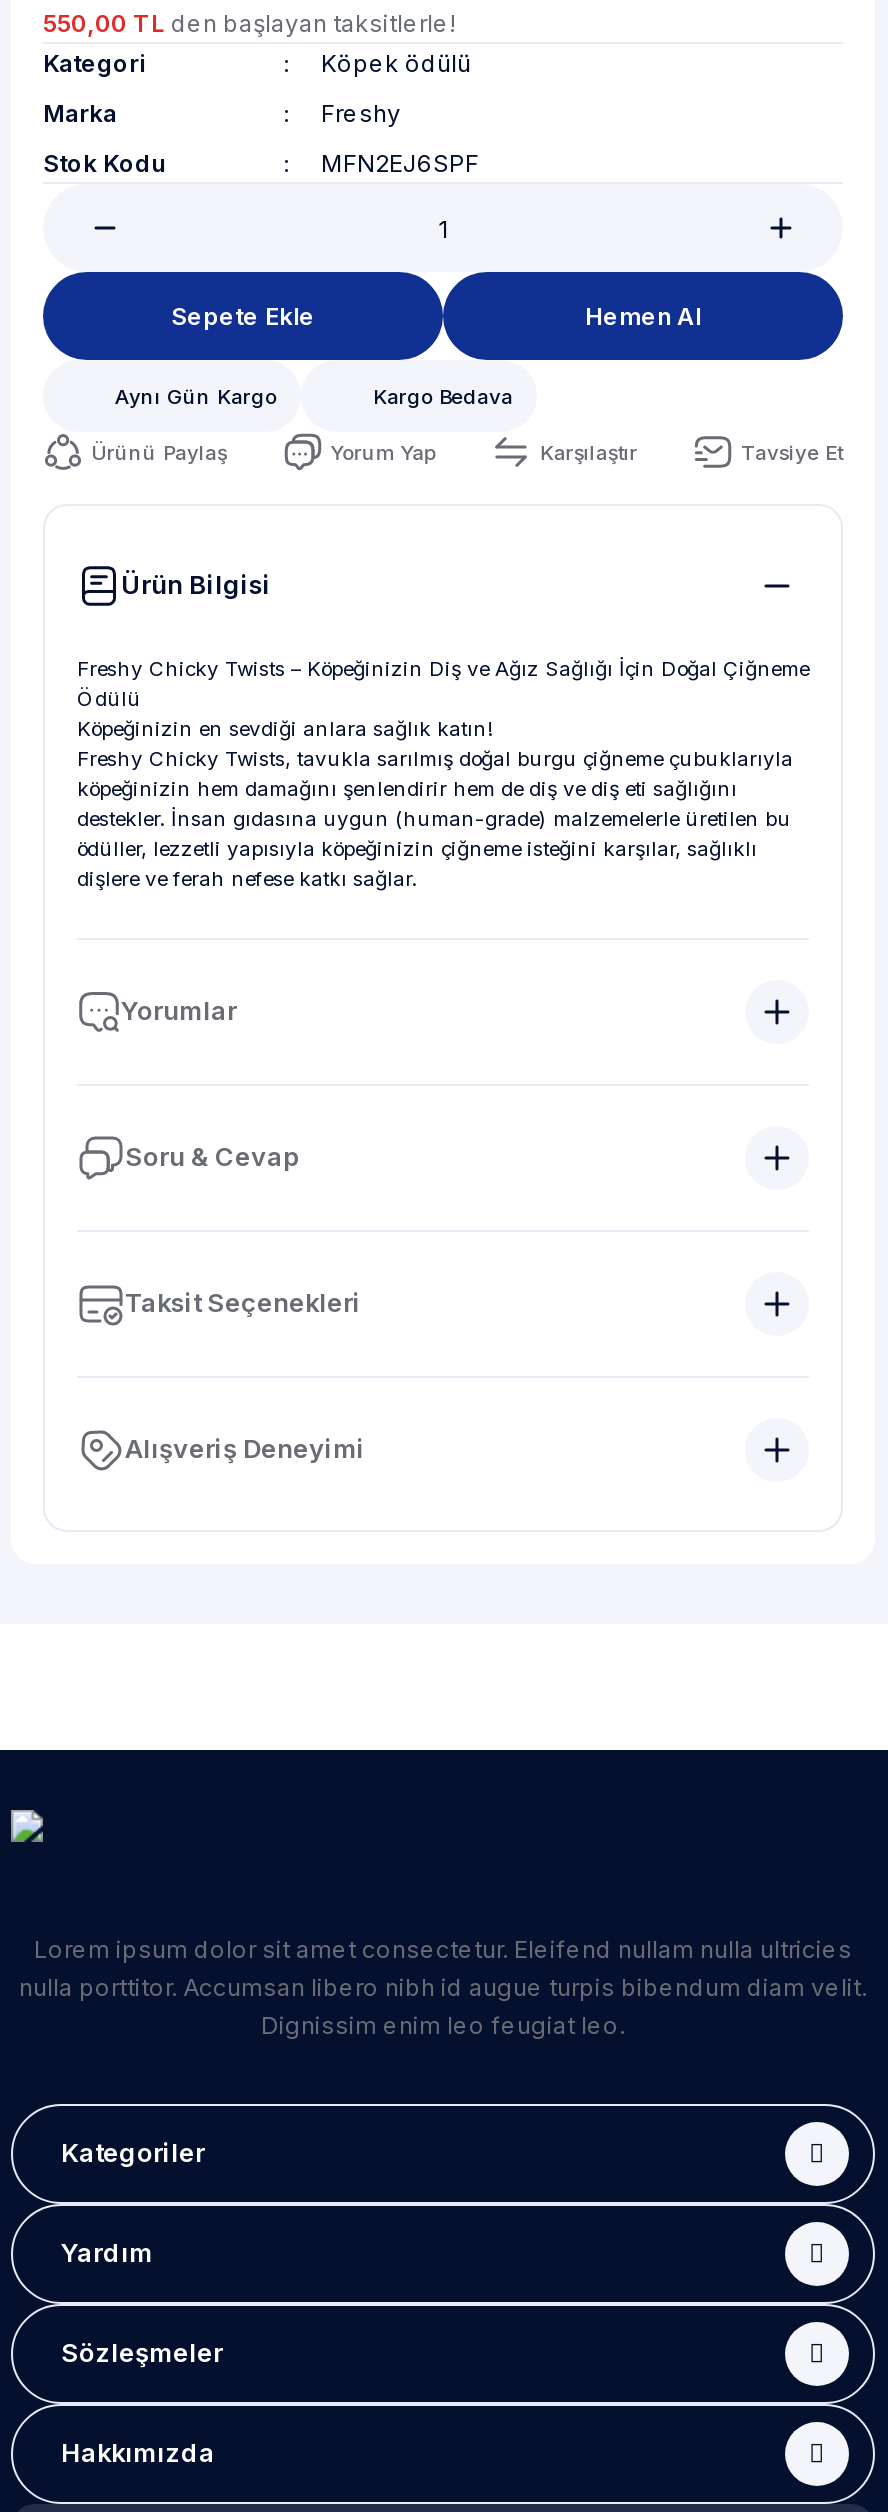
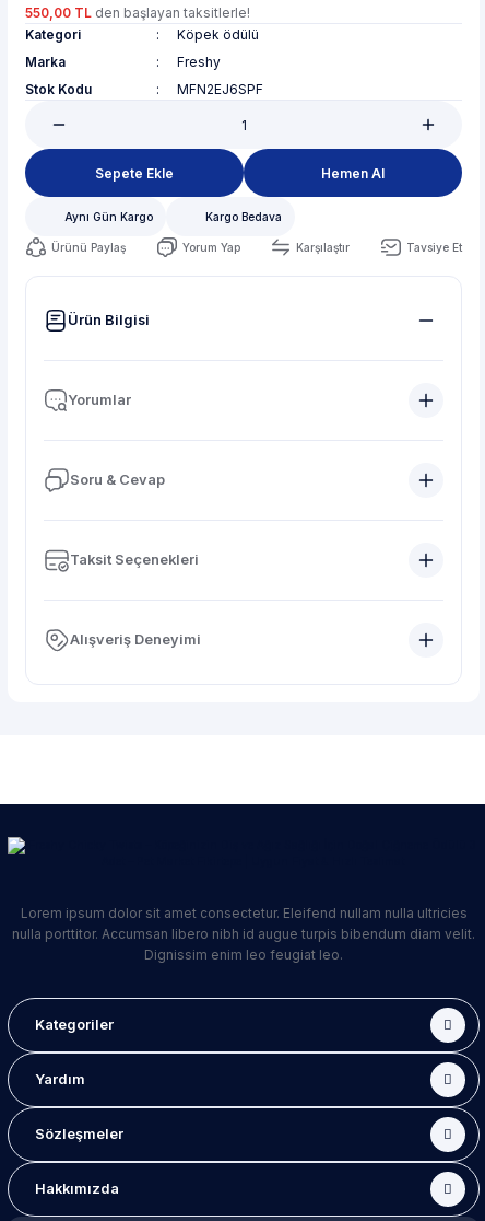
[77,656,809,890] Freshy Chicky Twists – Köpeğinizin Diş ve Ağız Sağlığı İçin Doğal Çiğneme | Ödülü | Köpeğinizin en sevdiği anlara sağlık katın! | Freshy Chicky Twists, tavukla sarılmış doğal burgu çiğneme çubuklarıyla | köpeğinizin hem damağını şenlendirir hem de diş ve diş eti sağlığını | destekler. İnsan gıdasına uygun (human-grade) malzemelerle üretilen bu | ödüller, lezzetli yapısıyla köpeğinizin çiğneme isteğini karşılar, sağlıklı | dişlere ve ferah nefese katkı sağlar. -> none

